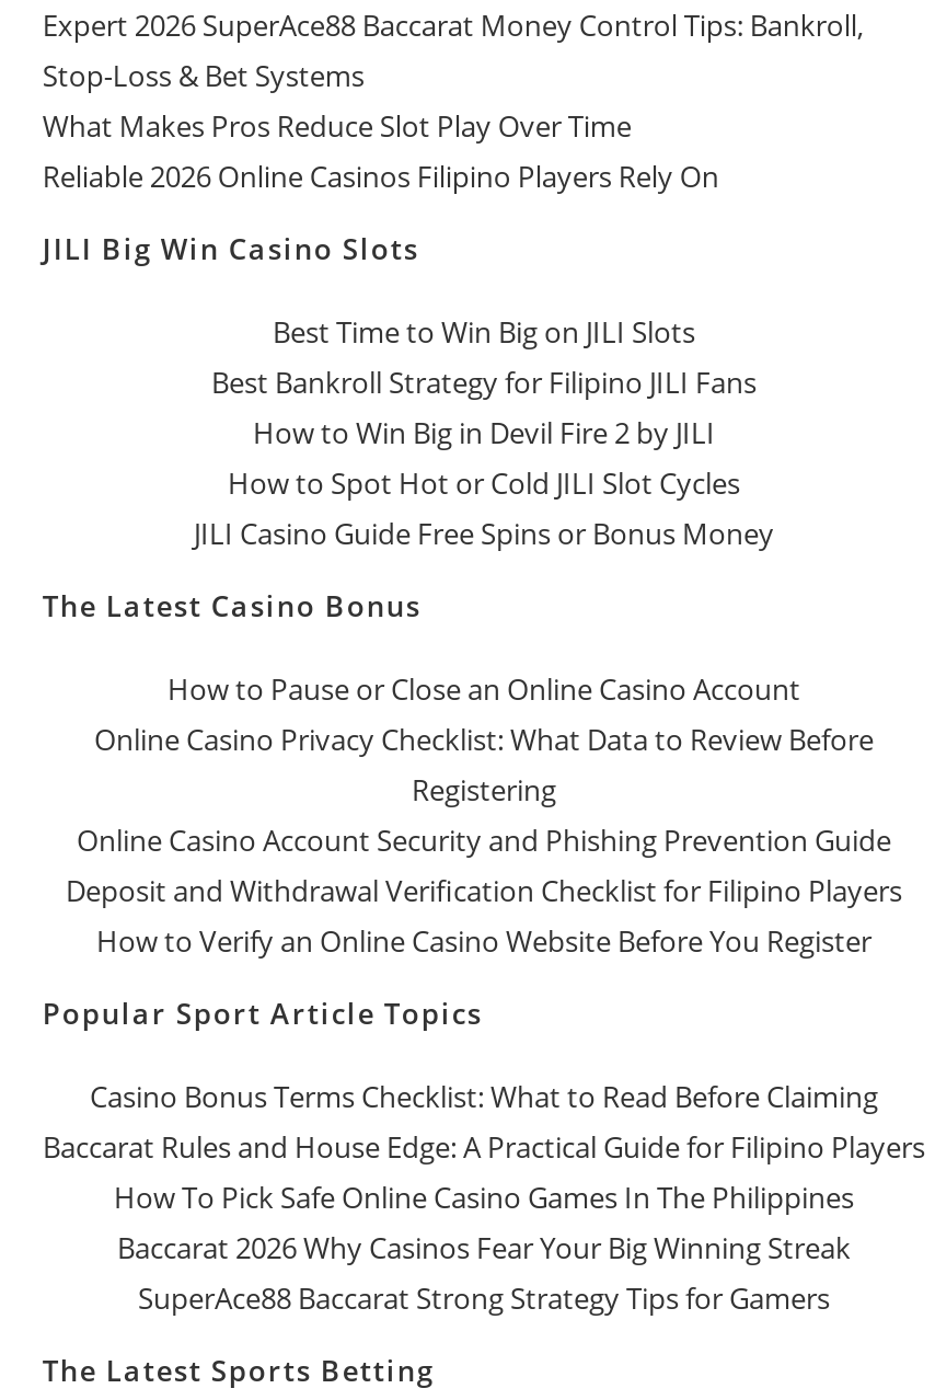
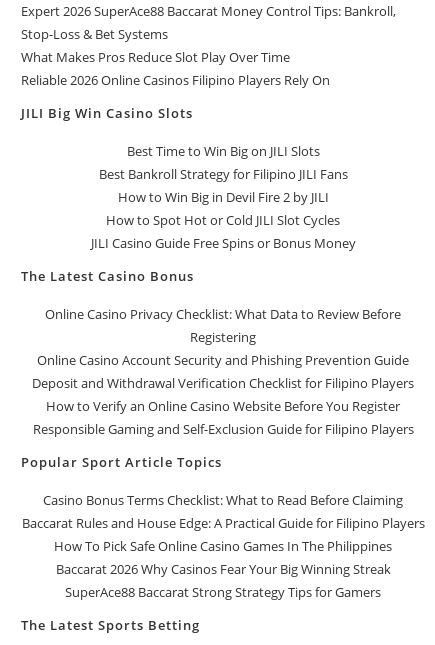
[168,669,800,709] How to Pause or Close an Online Casino Account -> none
moved [66,719,902,961] -> [32,305,414,415]: Online Casino Privacy Checklist: What Data to Review Before | Registering | Online Casino Account Security and Phishing Prevention Guide | Deposit and Withdrawal Verification Checklist for Filipino Players | How to Verify an Online Casino Website Before You Register
none -> [32,420,413,438] Responsible Gaming and Self-Exclusion Guide for Filipino Players

